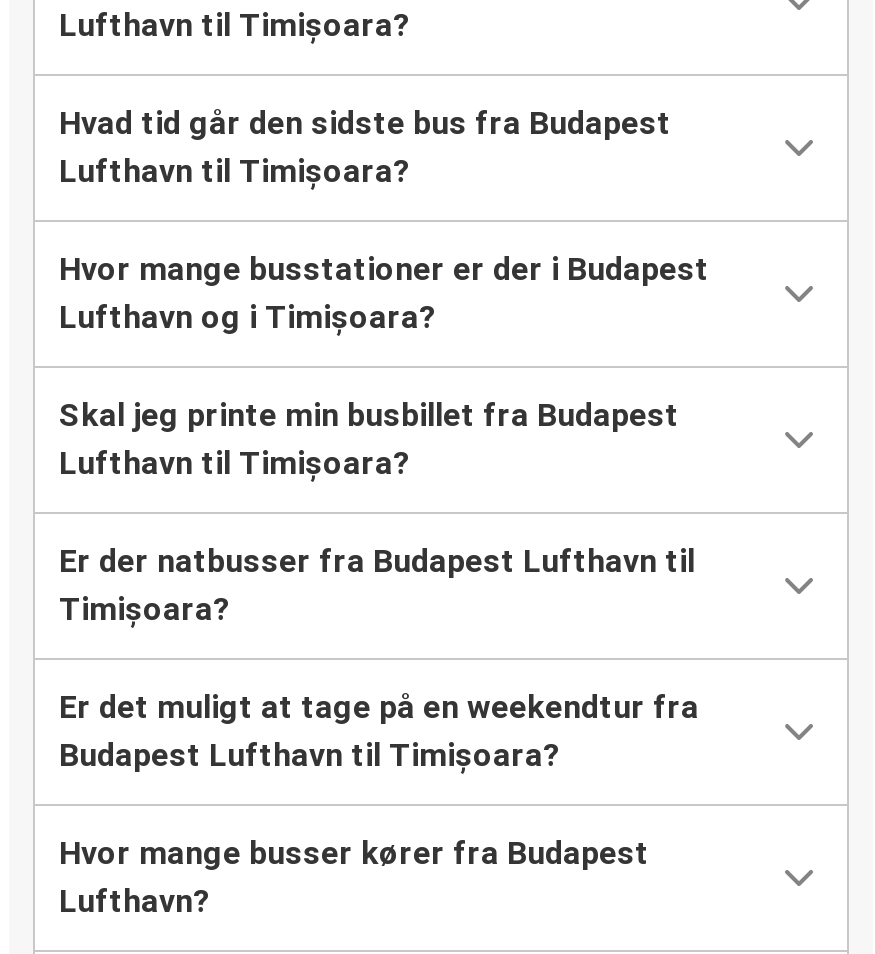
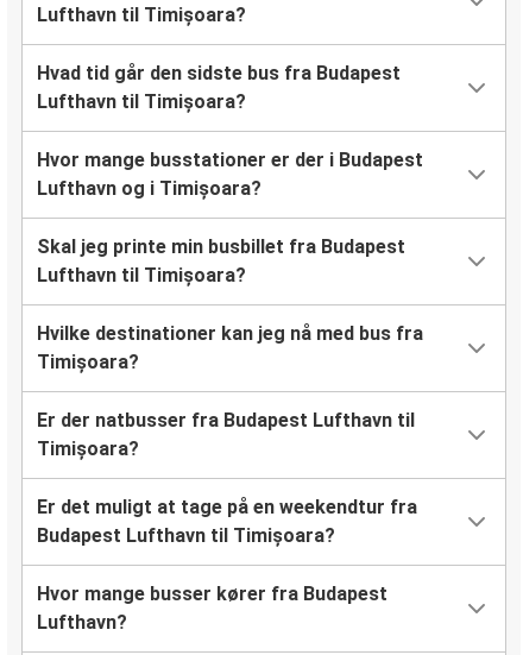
none -> [37,323,423,374] Hvilke destinationer kan jeg nå med bus fra | Timișoara?

